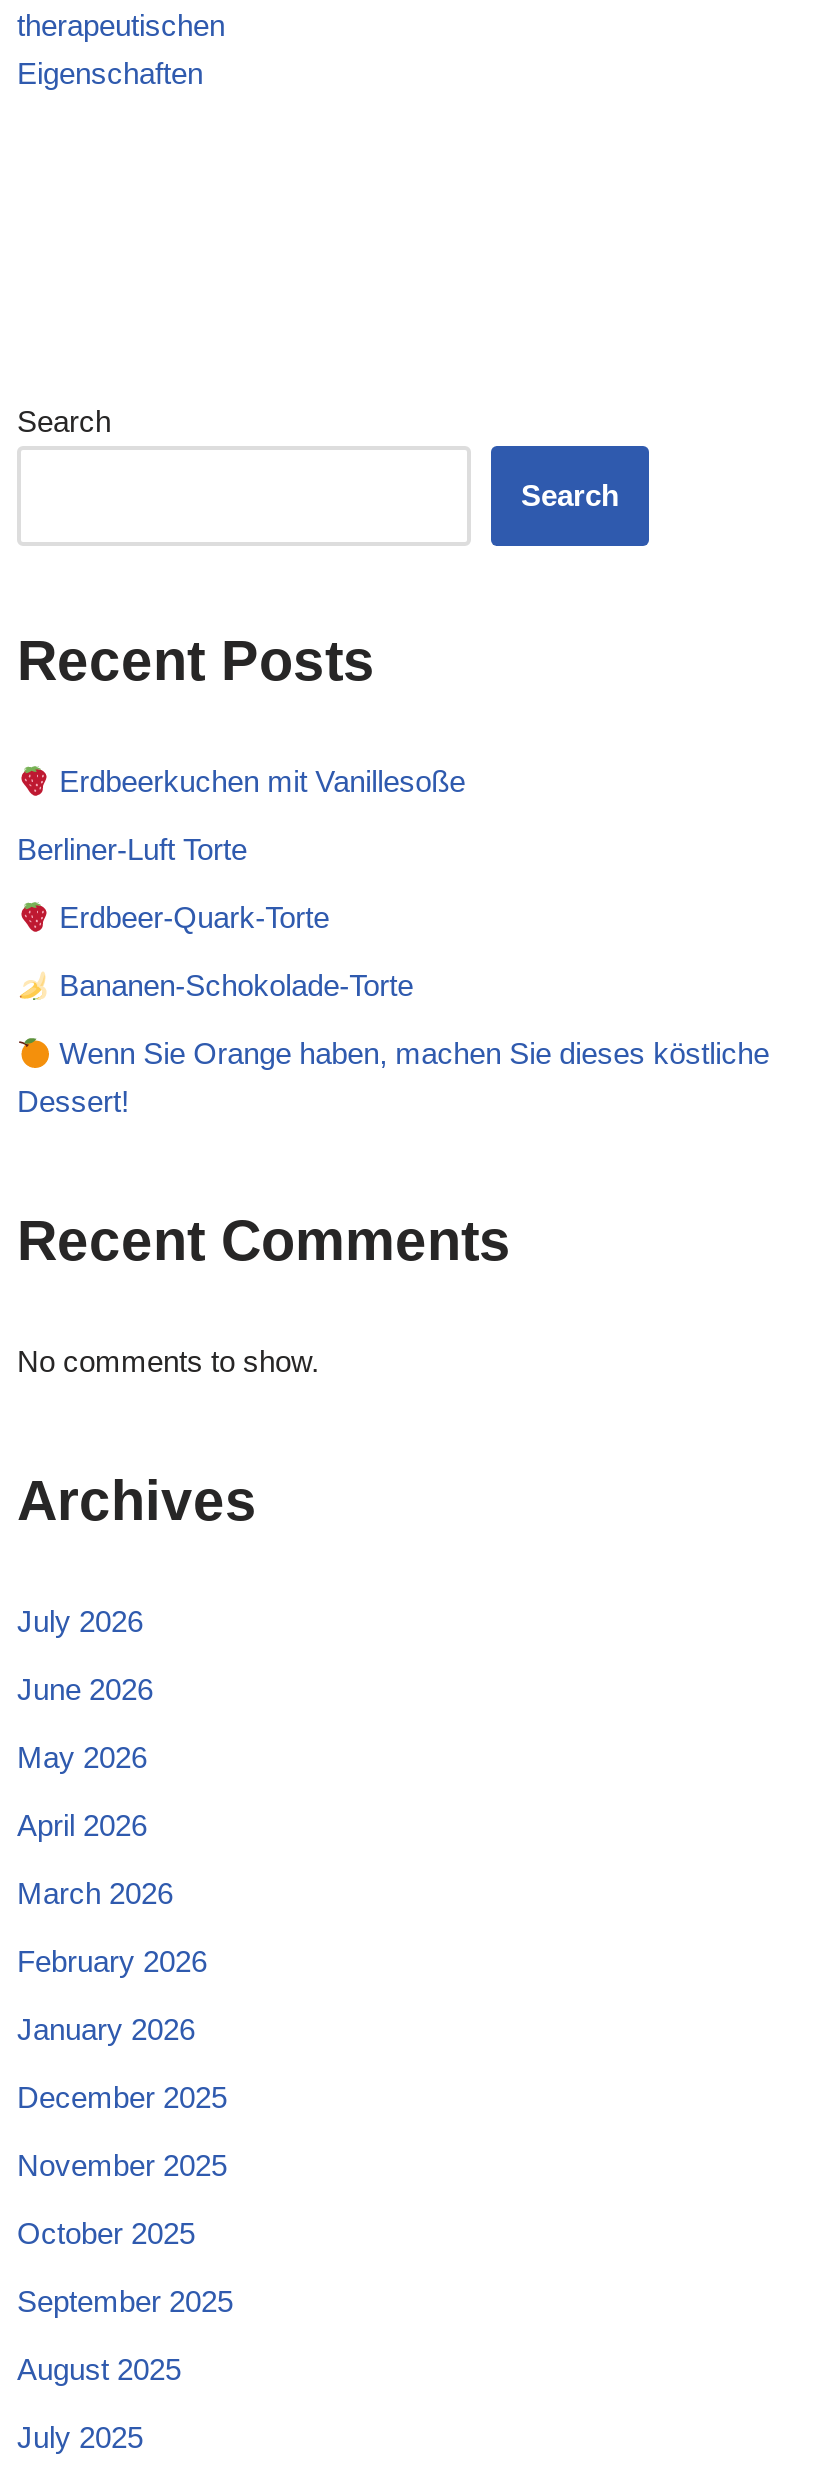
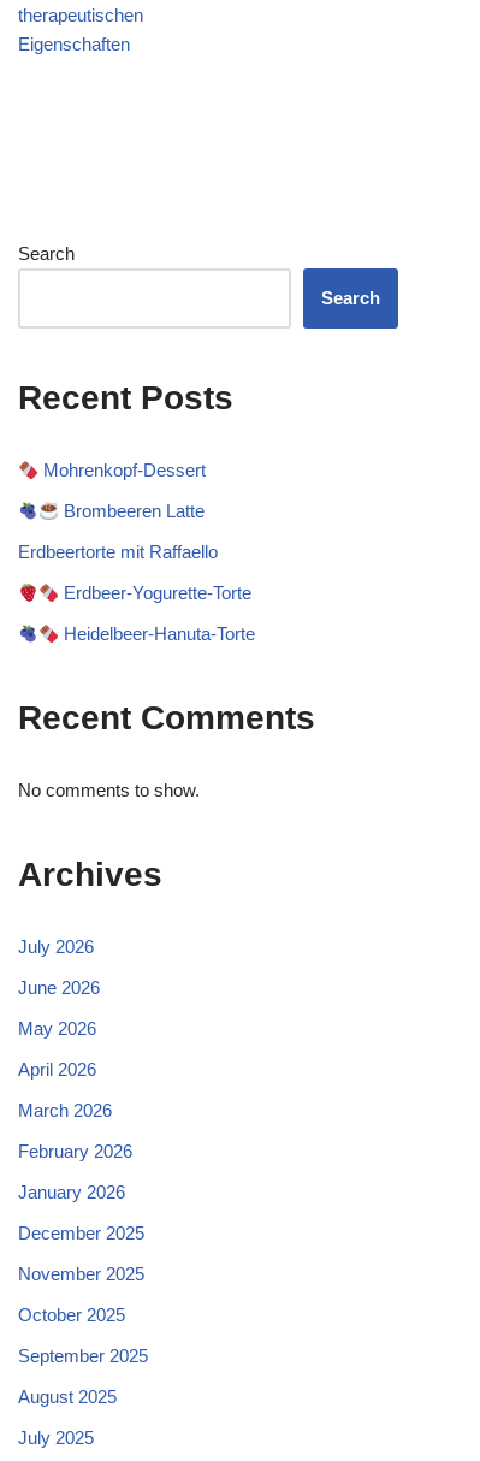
[51,765,465,799] Erdbeerkuchen mit Vanillesoße -> [39,460,206,481] Mohrenkopf-Dessert
[17,833,247,867] Berliner-Luft Torte -> [59,501,205,522] Brombeeren Latte
[51,901,329,935] Erdbeer-Quark-Torte -> [18,542,218,563] Erdbeertorte mit Raffaello
[51,969,413,1003] Bananen-Schokolade-Torte -> [59,583,252,604] Erdbeer-Yogurette-Torte
[17,1037,769,1119] Wenn Sie Orange haben, machen Sie dieses köstliche | Dessert! -> [59,624,255,644] Heidelbeer-Hanuta-Torte

